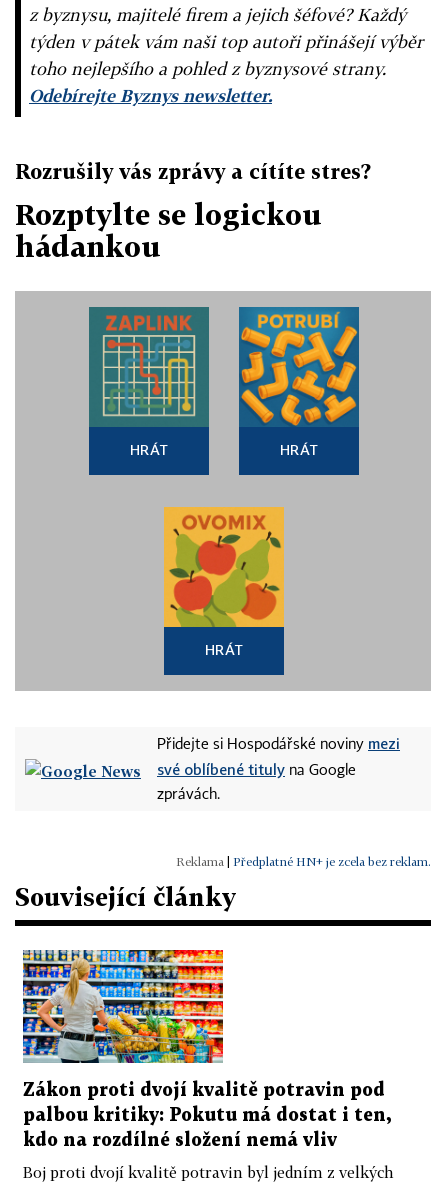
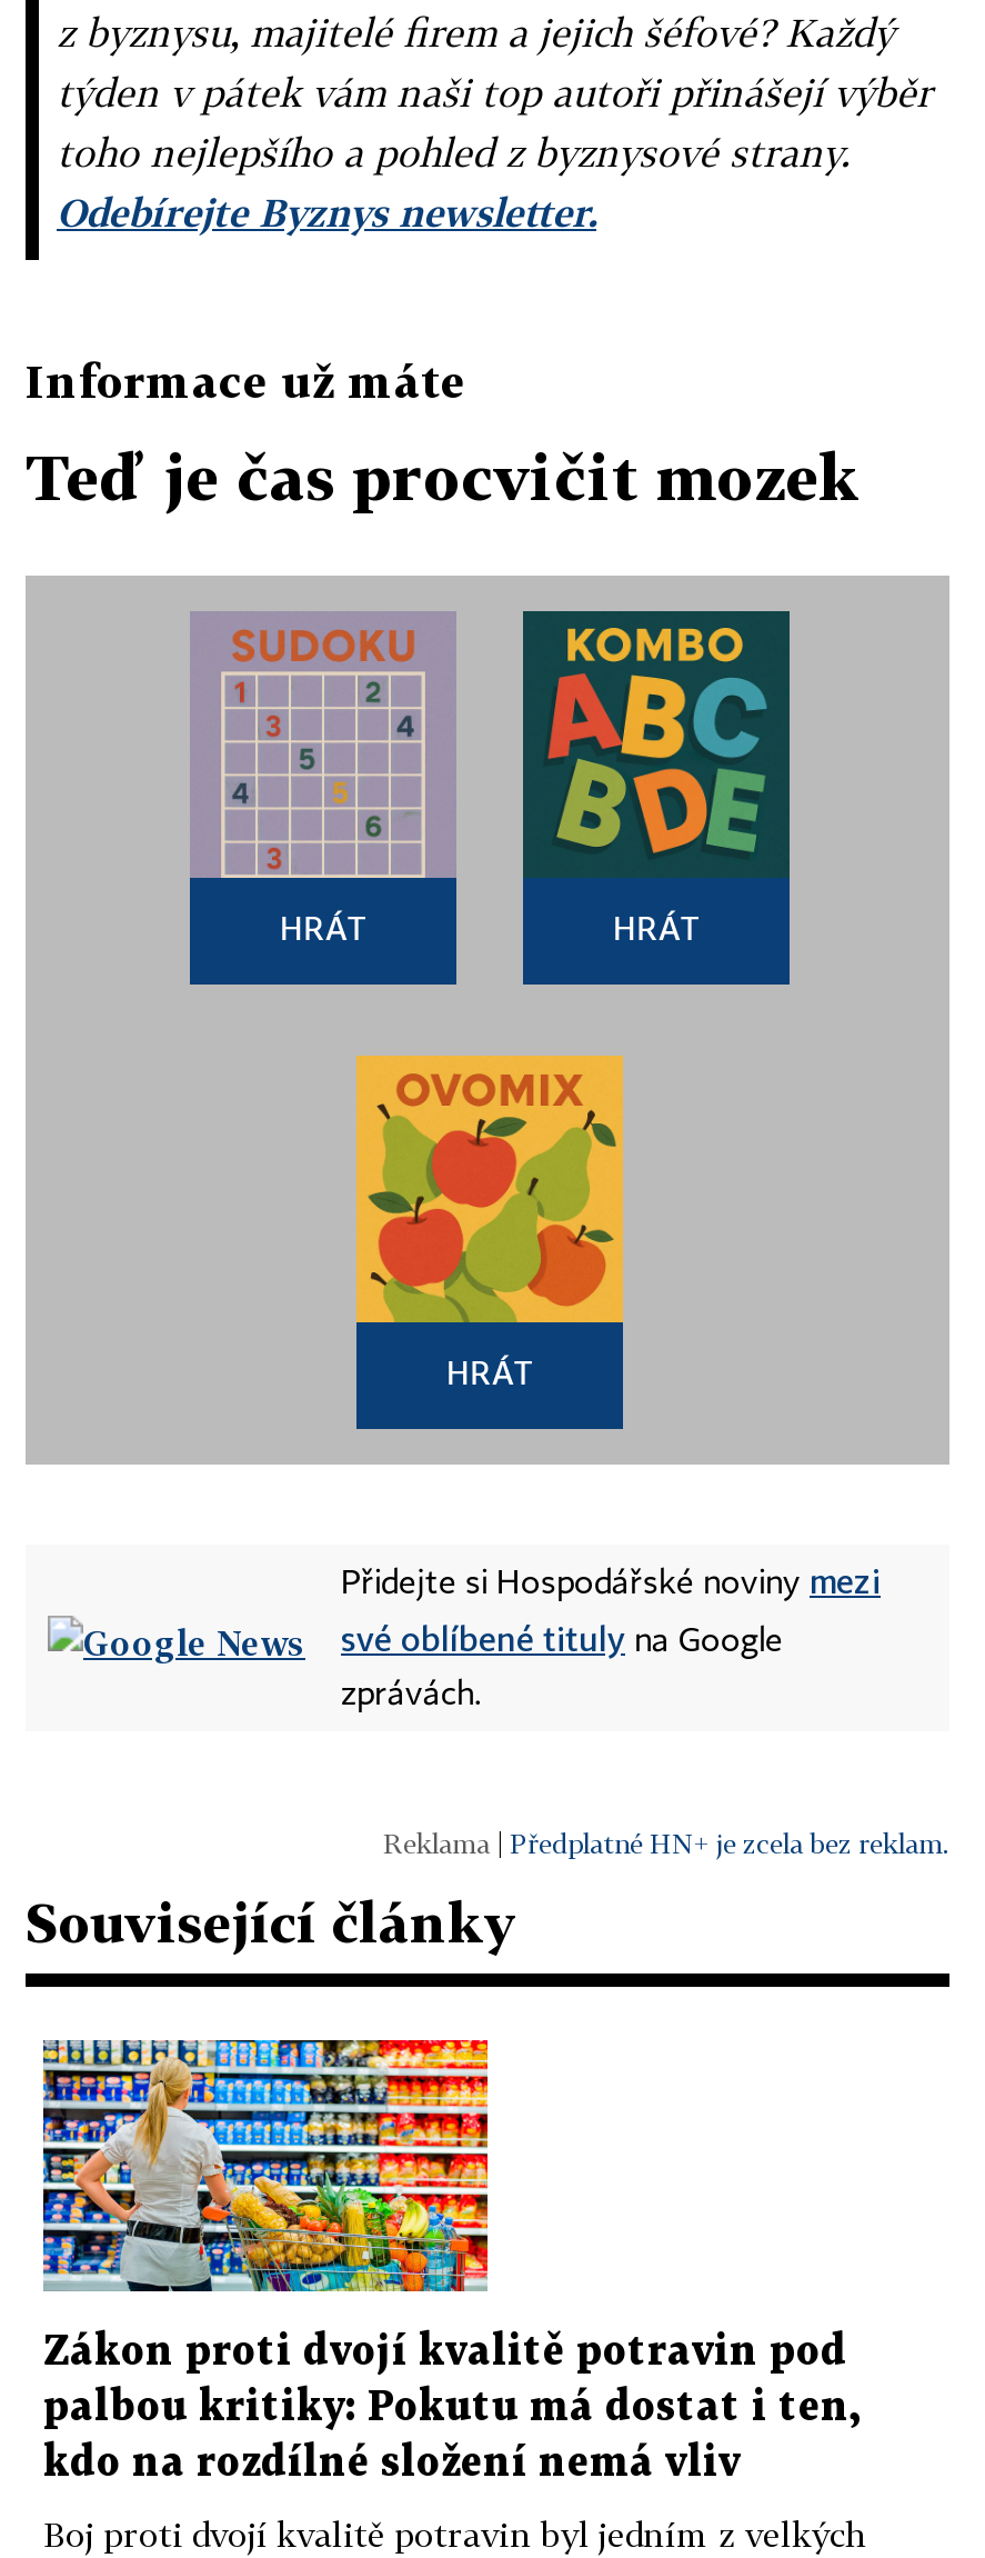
[15,159,371,183] Rozrušily vás zprávy a cítíte stres? -> [26,353,465,407] Informace už máte
[15,198,322,263] Rozptylte se logickou | hádankou -> [26,440,861,513] Teď je čas procvičit mozek
[89,307,209,427] [image] -> [192,613,454,880] [image]
[239,307,359,426] [image] -> [523,611,790,878] [image]

